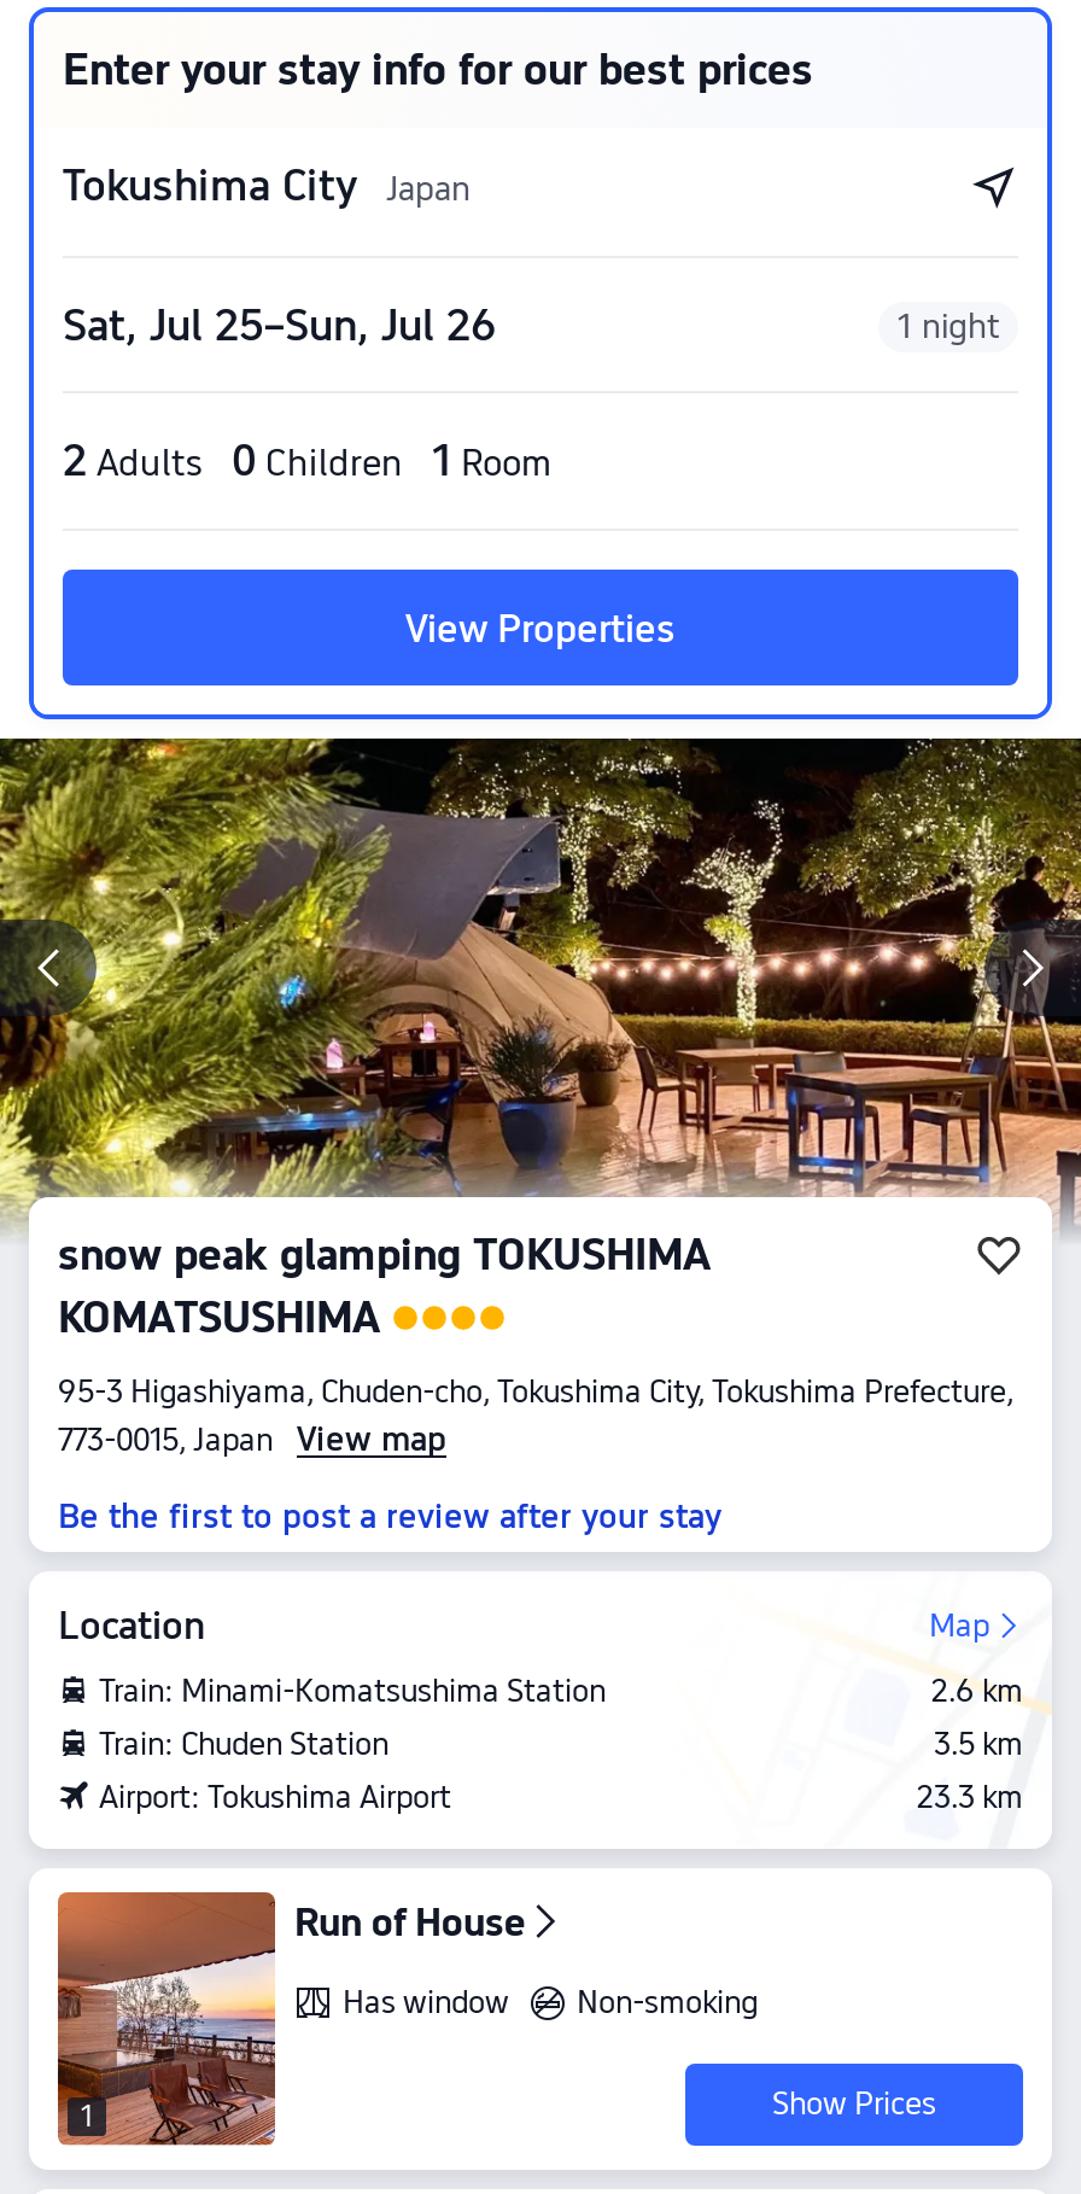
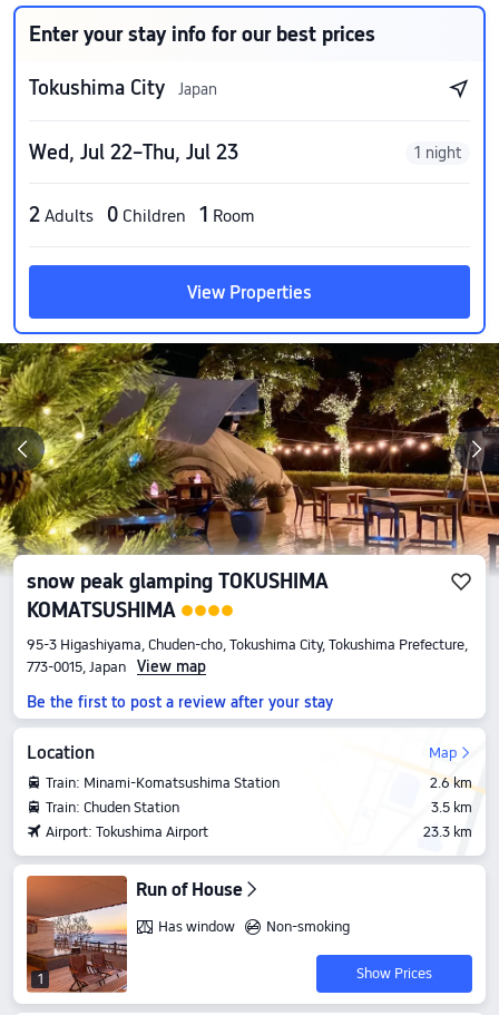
[63,299,497,350] Sat, Jul 25–Sun, Jul 26 -> [29,140,238,164] Wed, Jul 22–Thu, Jul 23

